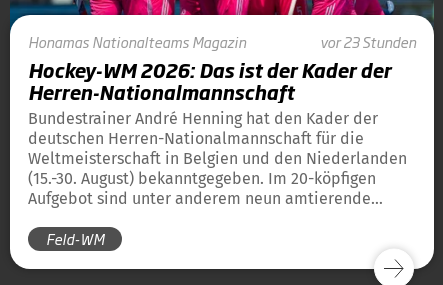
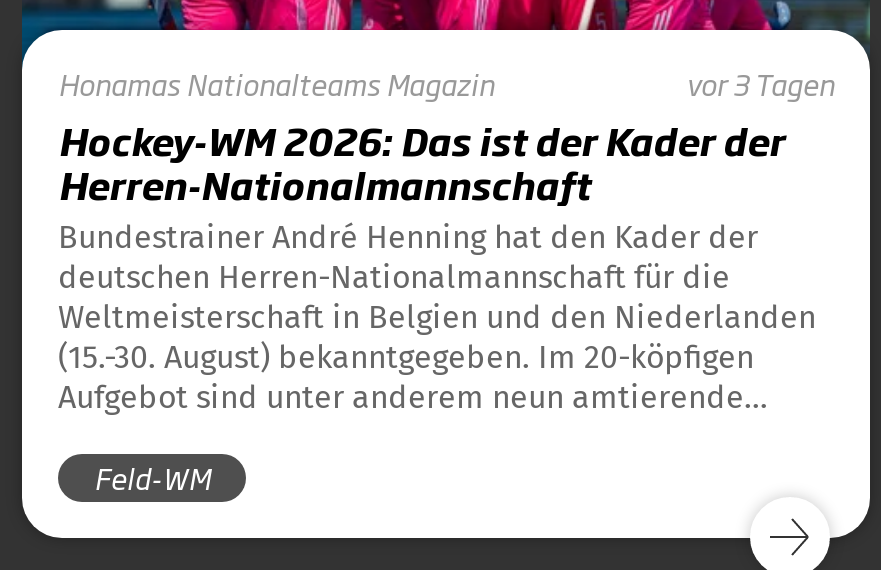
[320,31,416,52] vor 23 Stunden -> [686,62,834,104] vor 3 Tagen

